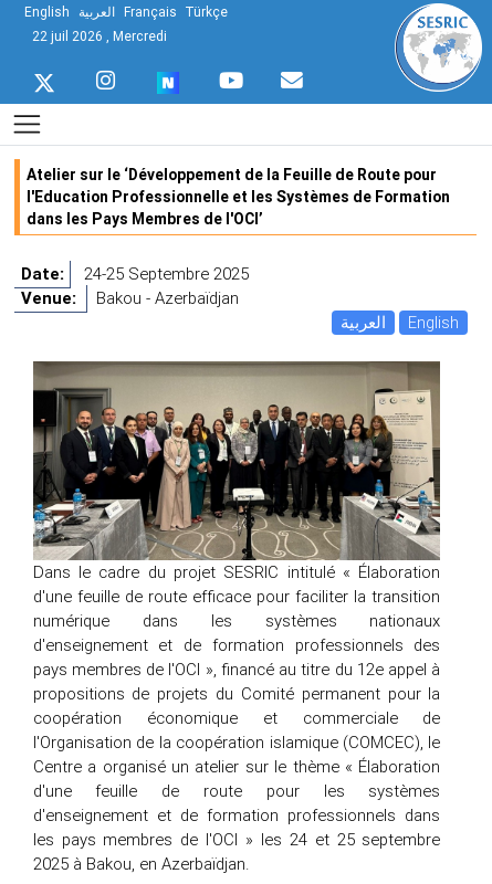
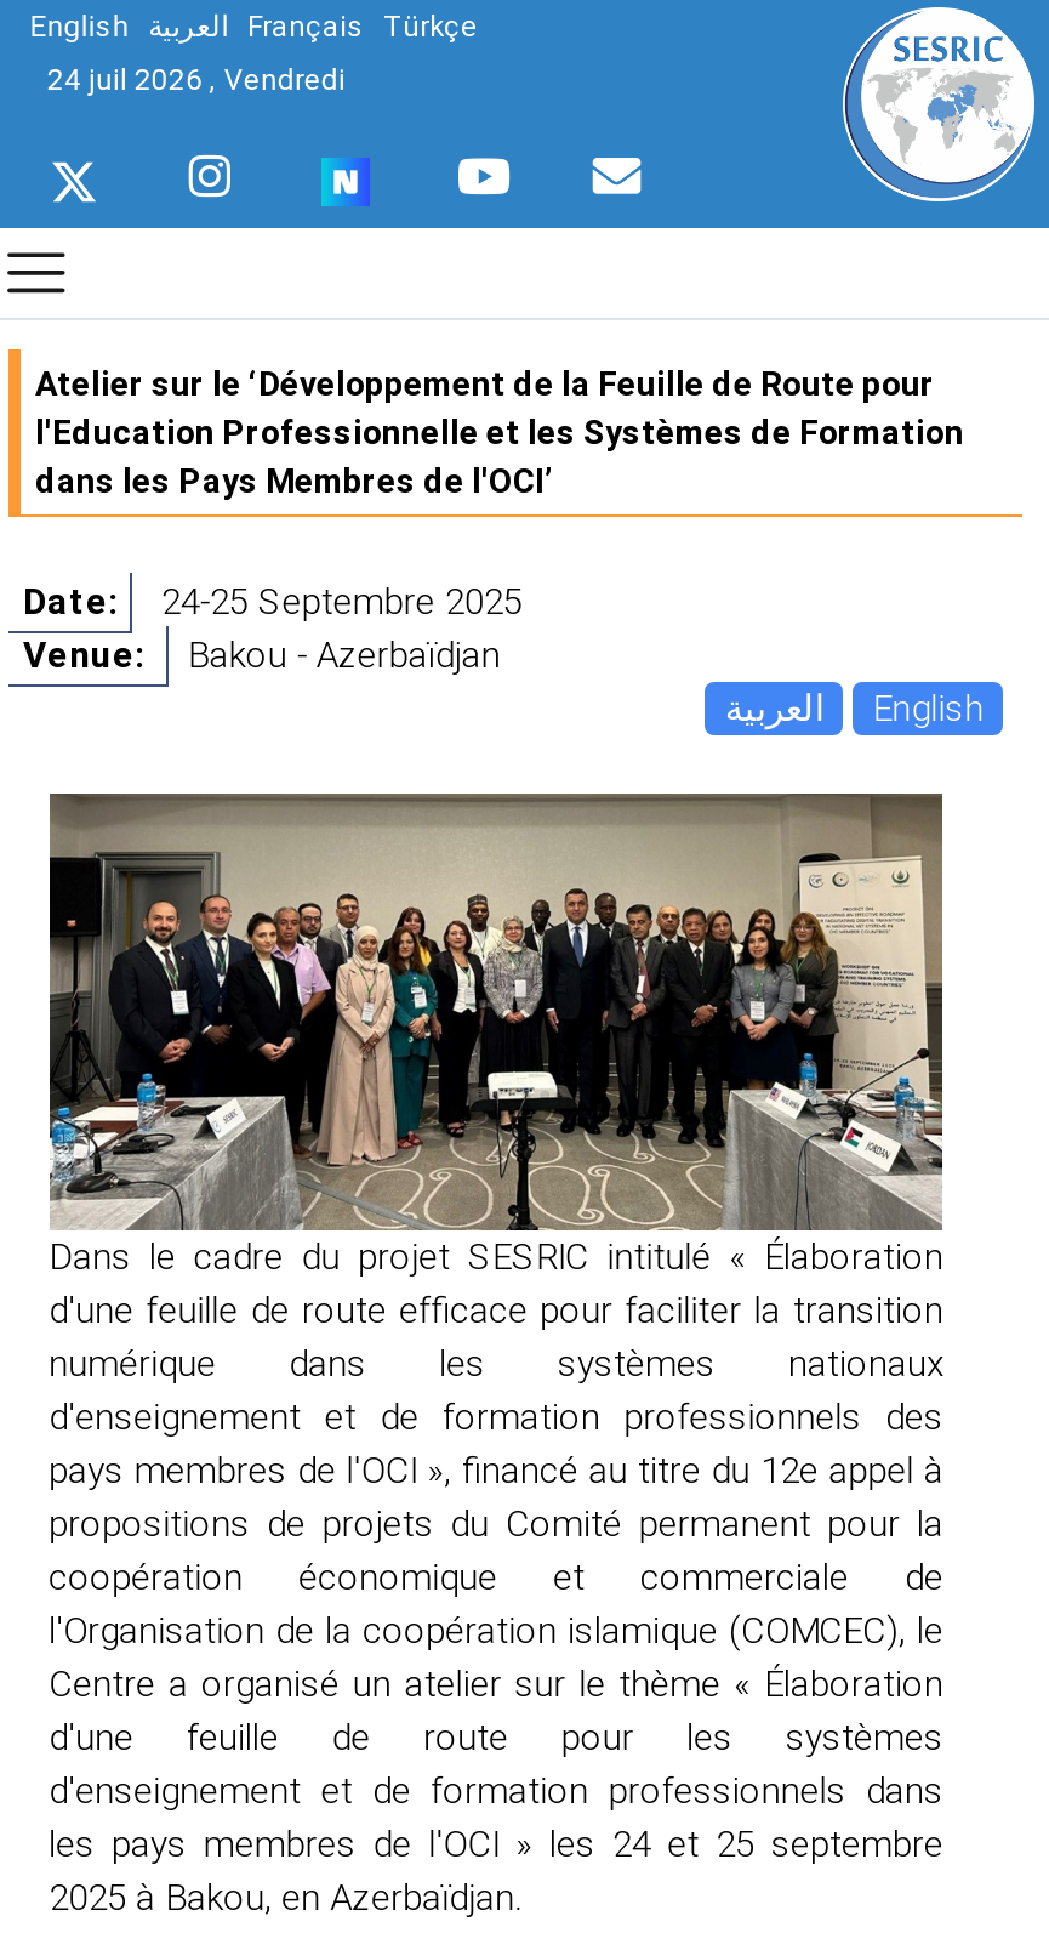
[32,28,167,44] 22 juil 2026 , Mercredi -> [47,61,345,97] 24 juil 2026 , Vendredi

